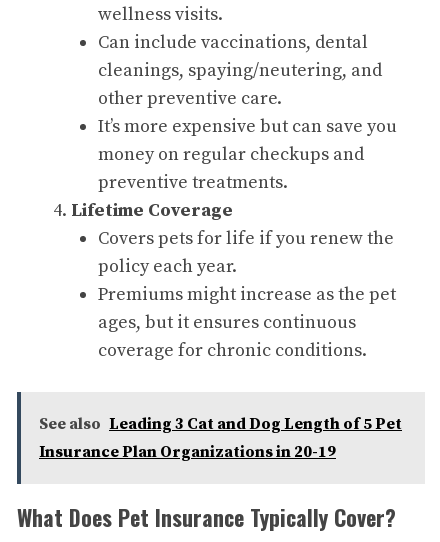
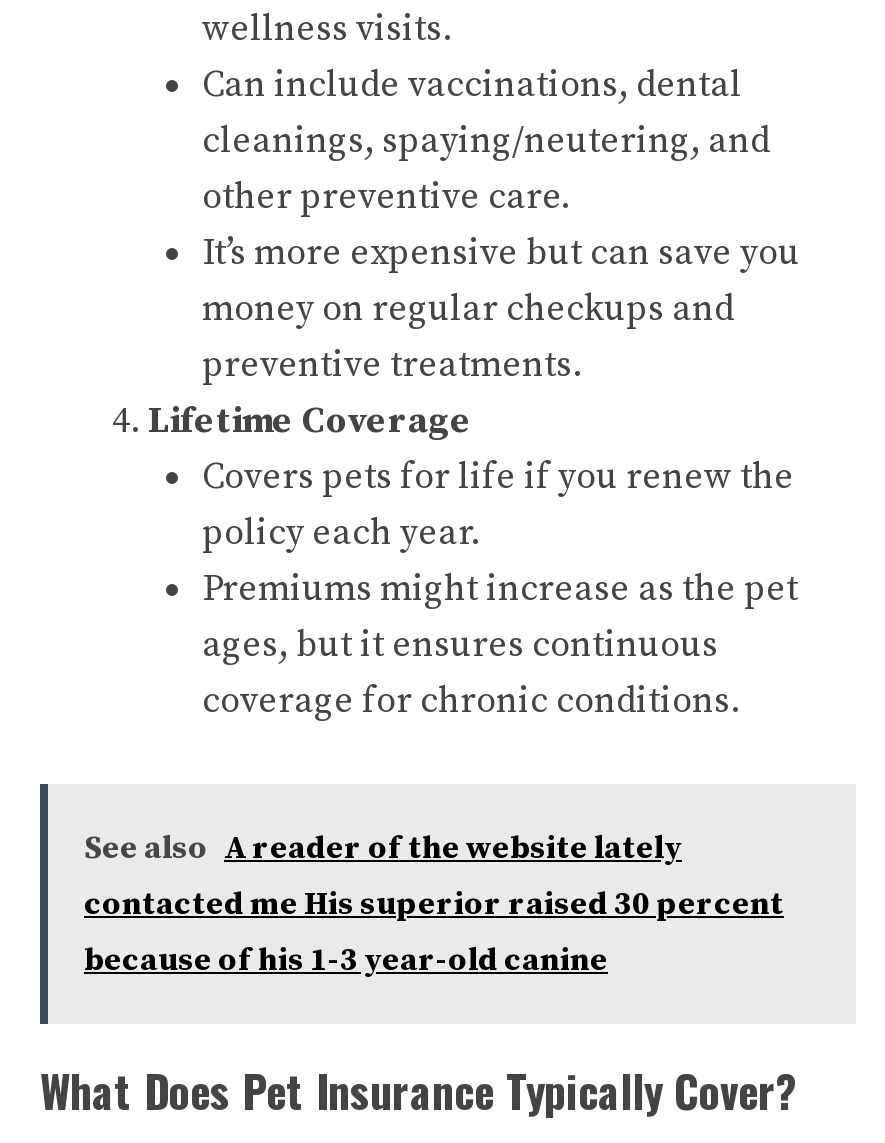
[39,414,402,462] See also Leading 3 Cat and Dog Length of 5 Pet | Insurance Plan Organizations in 20-19 -> [84,828,784,980] See also A reader of the website lately | contacted me His superior raised 30 percent | because of his 1-3 year-old canine

